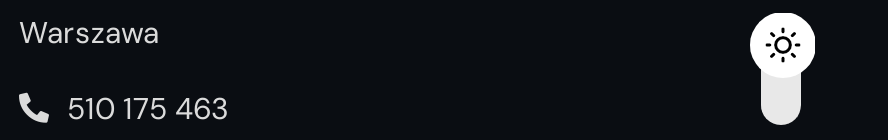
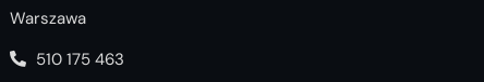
[747,11,817,127] [image] -> none

